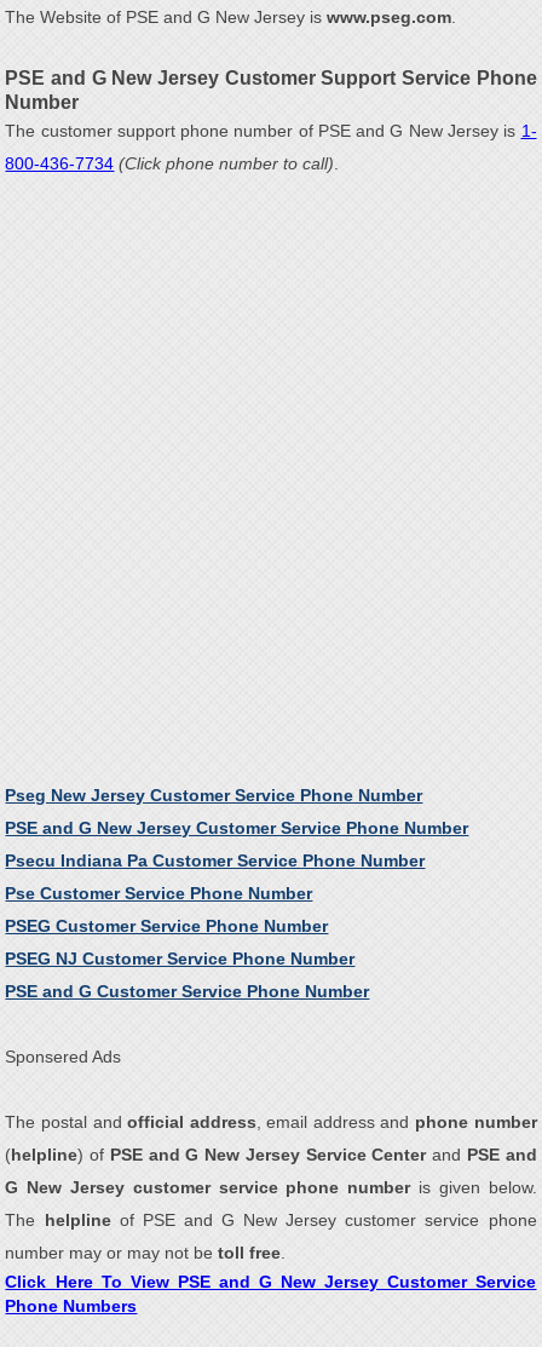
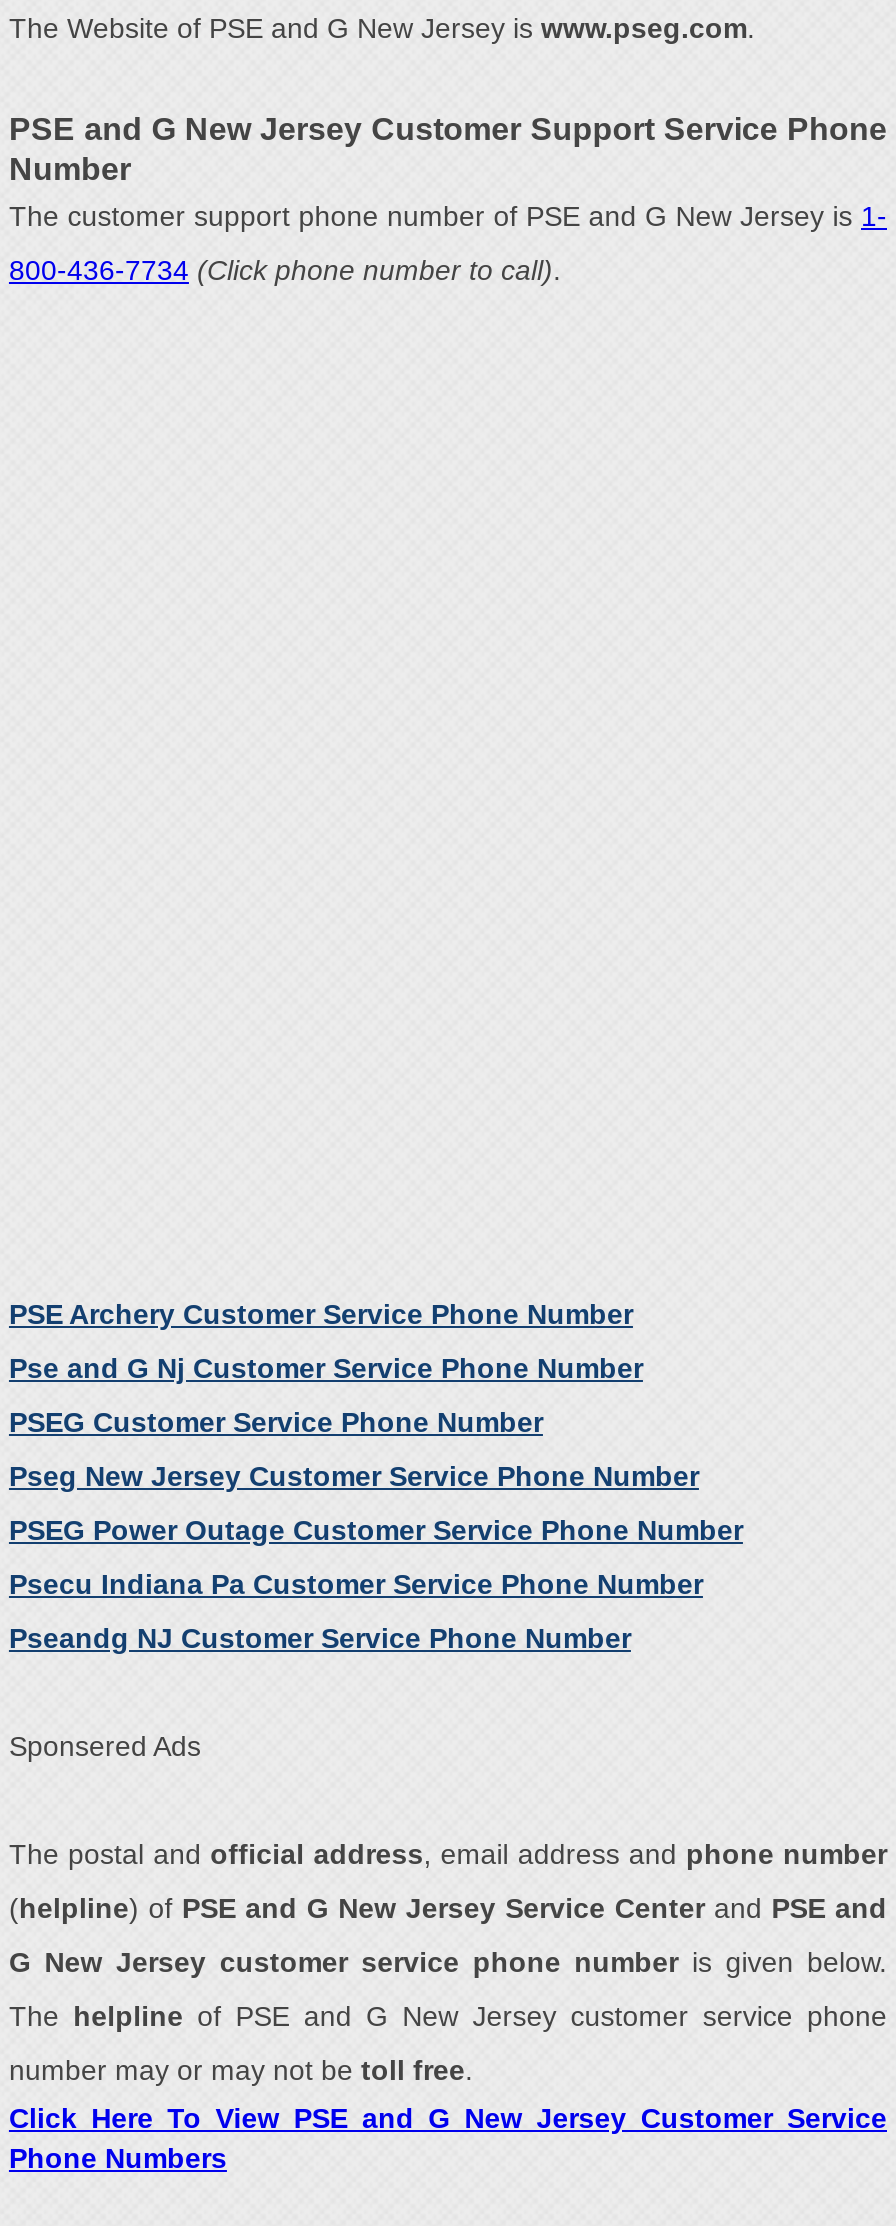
none -> [9,1298,643,1384] PSE Archery Customer Service Phone Number | Pse and G Nj Customer Service Phone Number
moved [5,785,423,805] -> [9,1460,699,1492]: Pseg New Jersey Customer Service Phone Number
[5,818,469,837] PSE and G New Jersey Customer Service Phone Number -> [9,1514,743,1546] PSEG Power Outage Customer Service Phone Number
moved [5,851,425,870] -> [9,1568,703,1600]: Psecu Indiana Pa Customer Service Phone Number
[5,883,370,1001] Pse Customer Service Phone Number | PSEG NJ Customer Service Phone Number | PSE and G Customer Service Phone Number -> [9,1622,631,1654] Pseandg NJ Customer Service Phone Number
moved [5,916,328,936] -> [9,1406,543,1438]: PSEG Customer Service Phone Number

